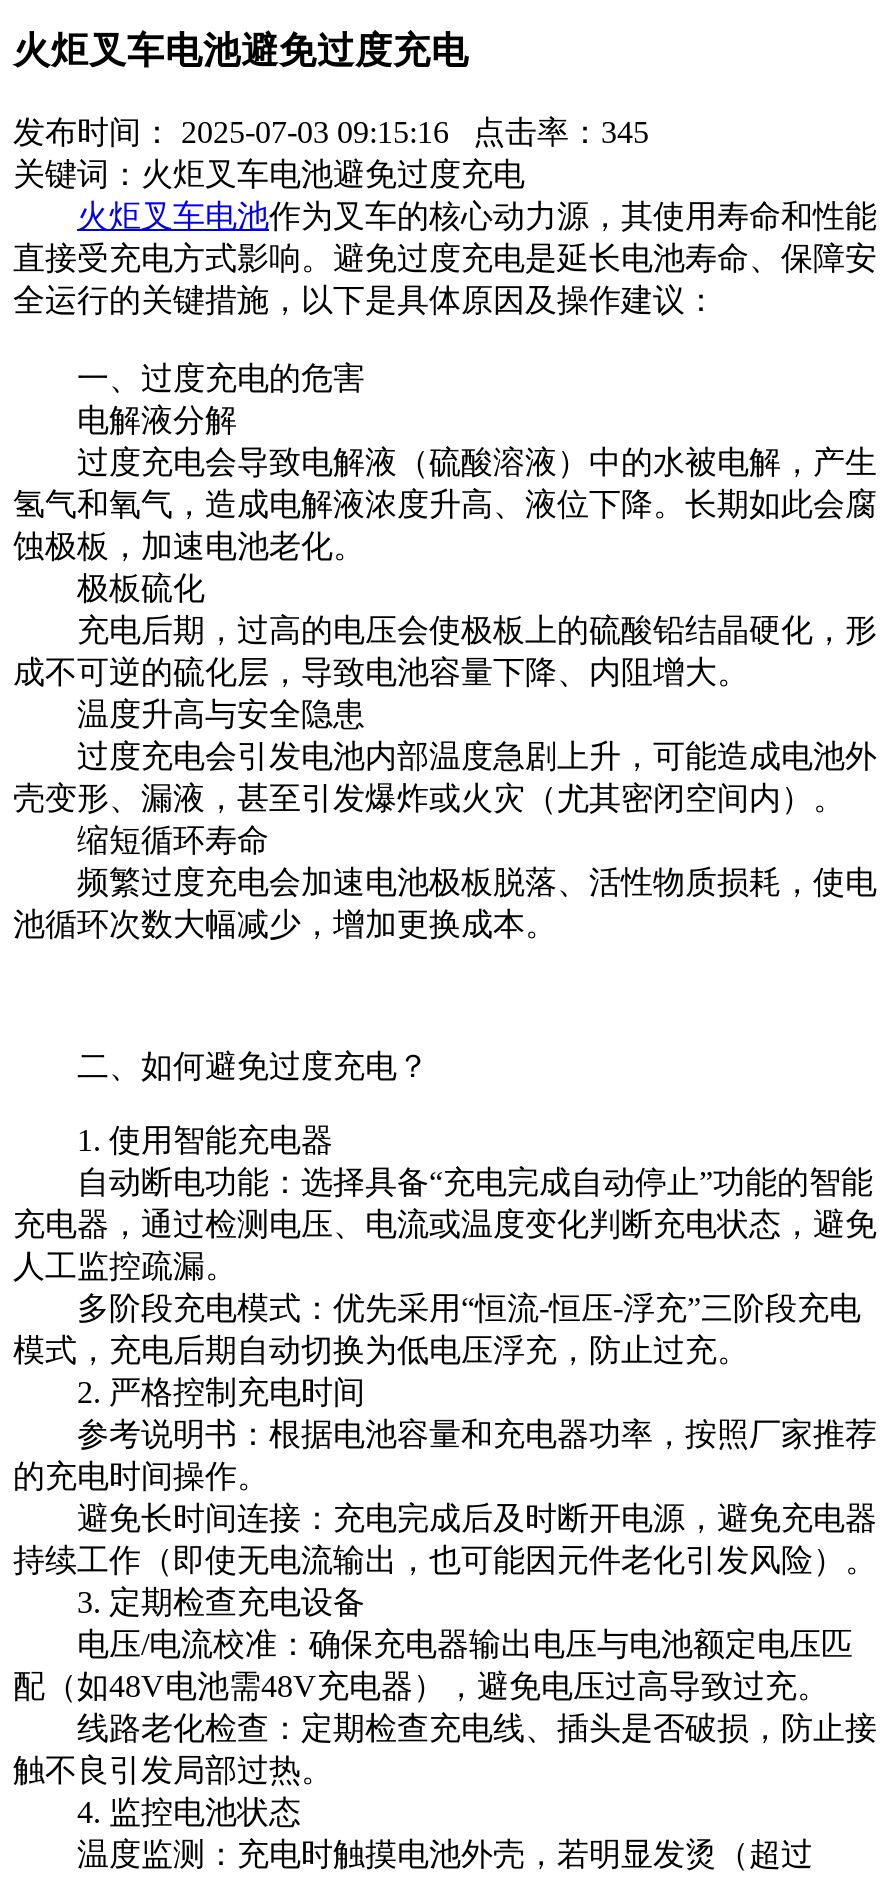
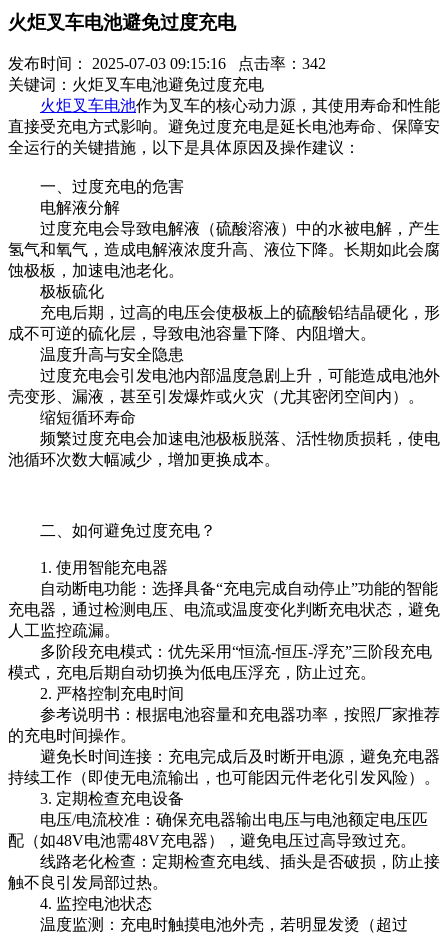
[13,116,649,150] 发布时间： 2025-07-03 09:15:16 点击率：345 -> [8,55,326,72] 发布时间： 2025-07-03 09:15:16 点击率：342

